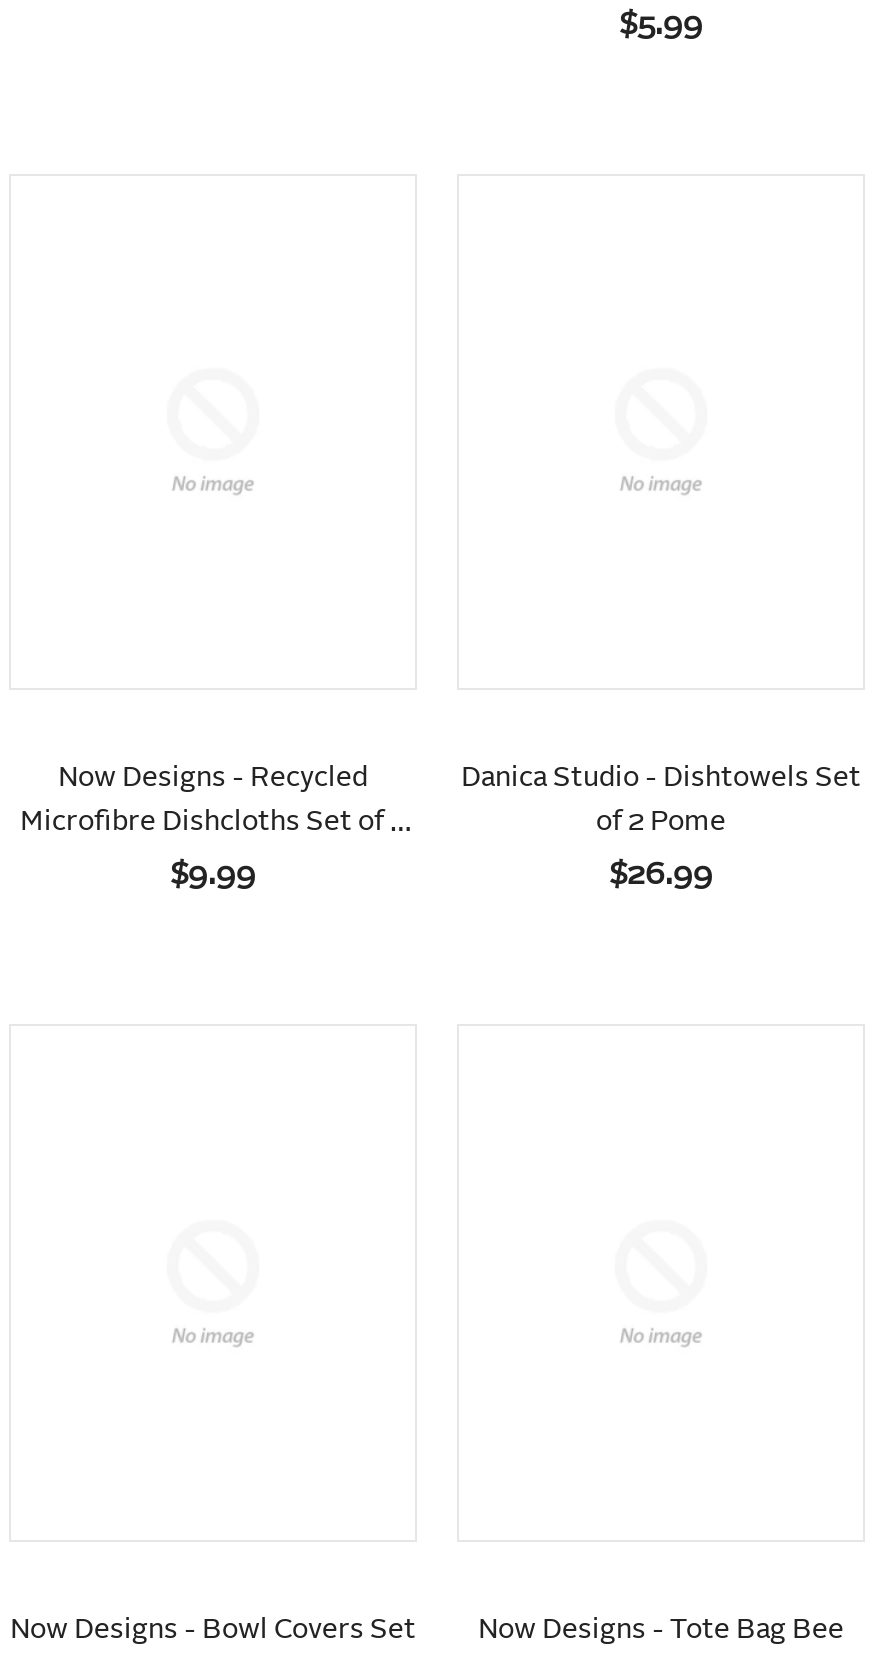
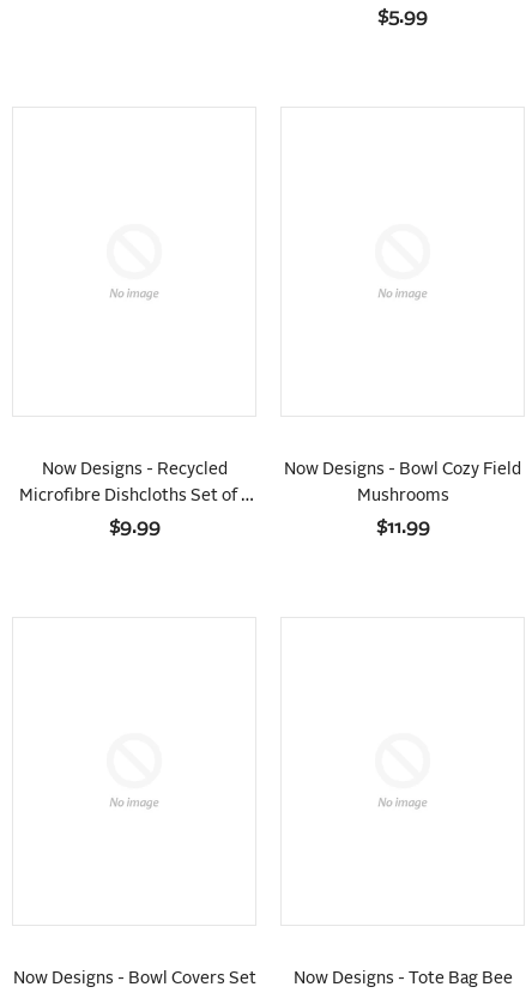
[461,765,861,793] Danica Studio - Dishtowels Set -> [284,461,521,478] Now Designs - Bowl Cozy Field
[596,809,726,837] of 2 Pome -> [356,487,449,504] Mushrooms
[609,861,713,891] $26.99 -> [376,518,430,536] $11.99

